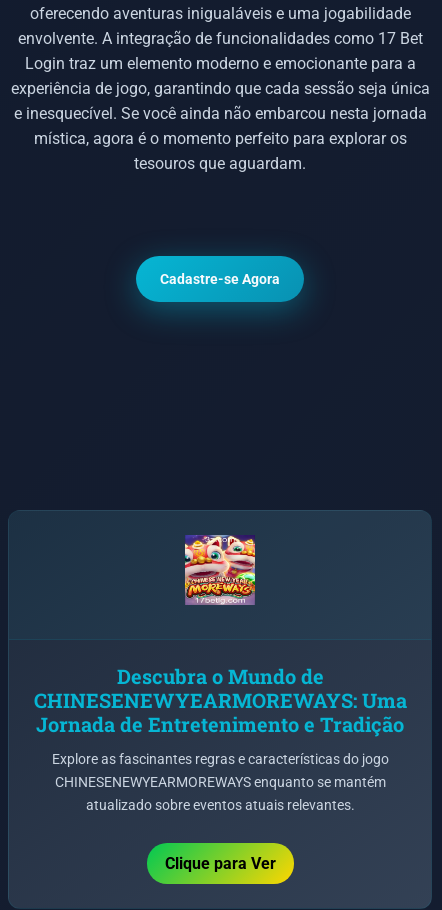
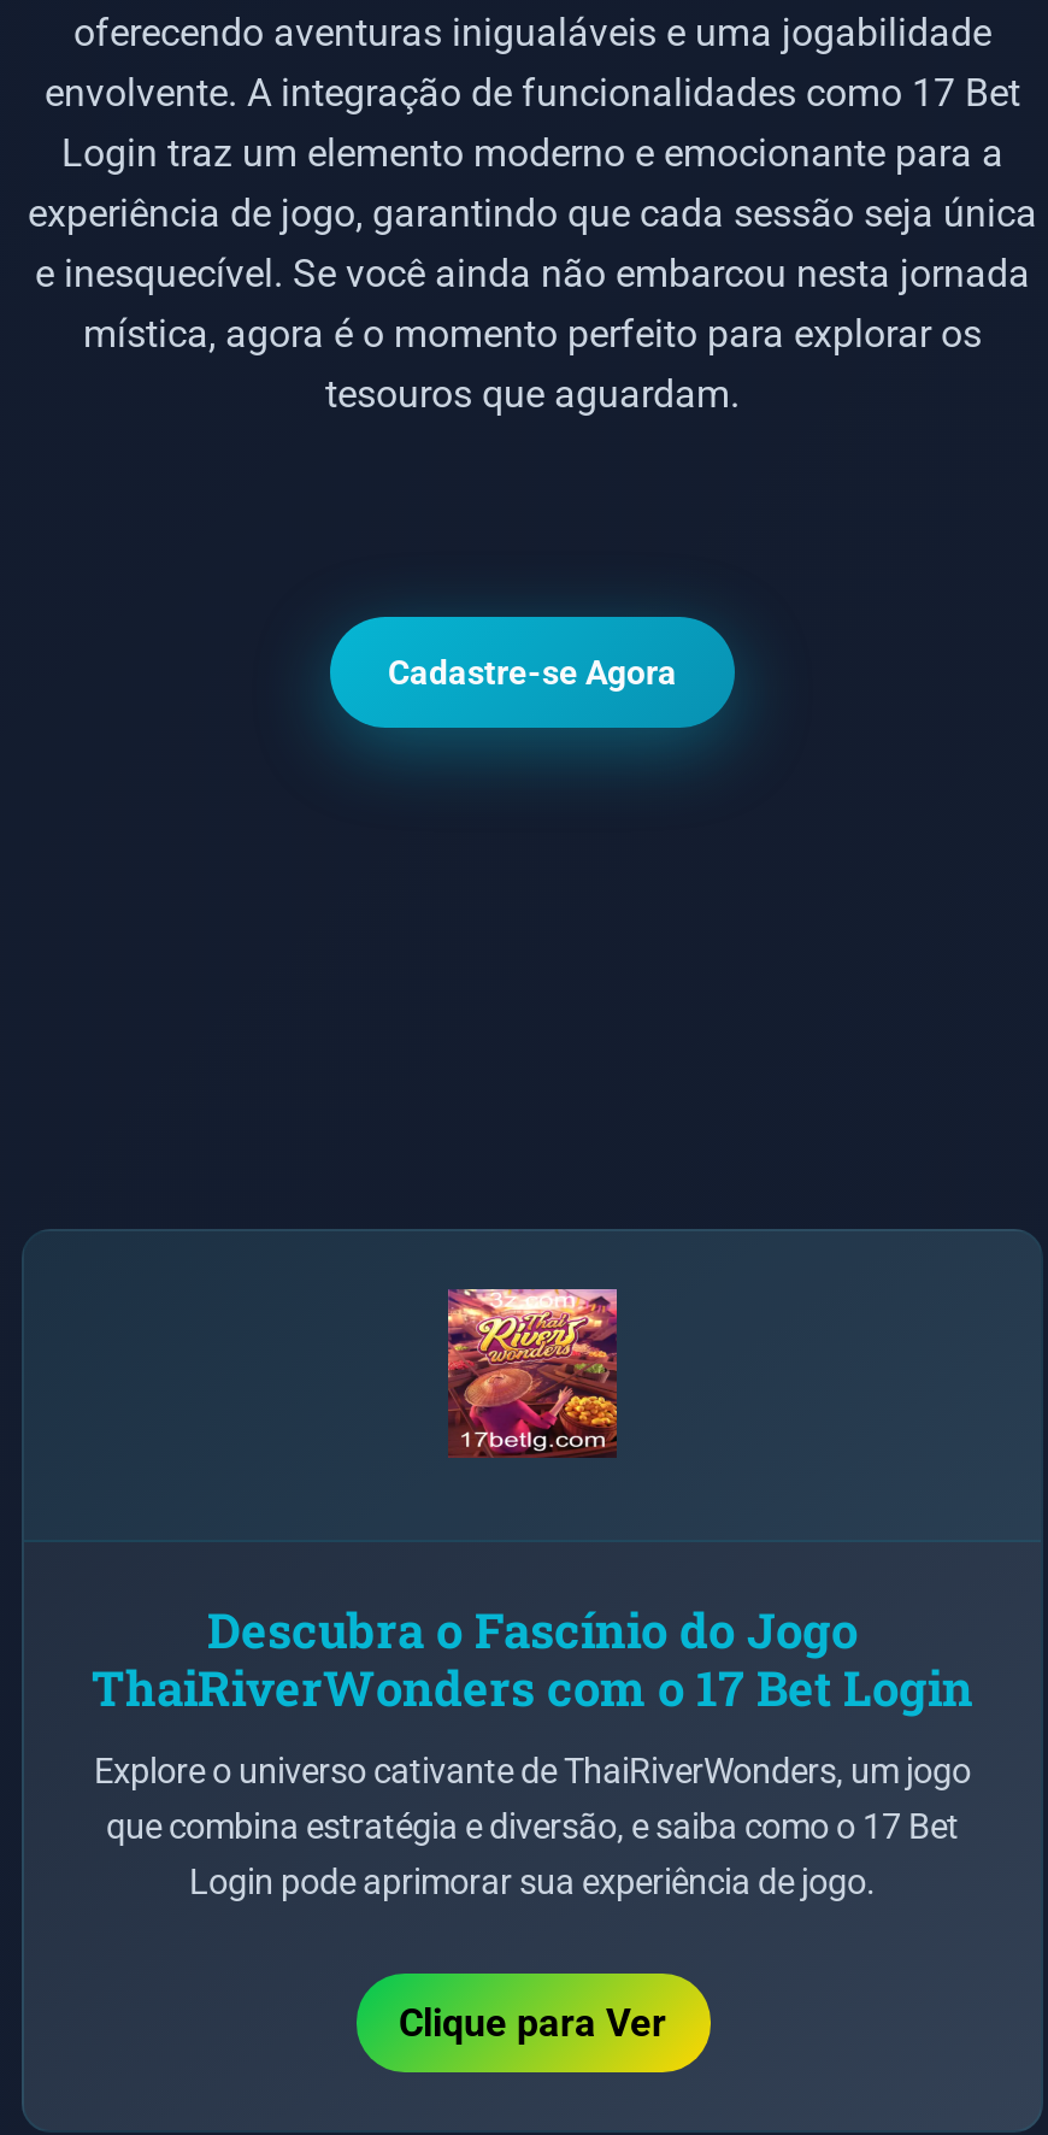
[184,534,256,606] [image] -> [446,1287,619,1458] [image]
[33,663,406,737] Descubra o Mundo de | CHINESENEWYEARMOREWAYS: Uma | Jornada de Entretenimento e Tradição -> [92,1598,973,1718] Descubra o Fascínio do Jogo | ThaiRiverWonders com o 17 Bet Login
[51,751,388,814] Explore as fascinantes regras e características do jogo | CHINESENEWYEARMOREWAYS enquanto se mantém | atualizado sobre eventos atuais relevantes. -> [94,1752,971,1904] Explore o universo cativante de ThaiRiverWonders, um jogo | que combina estratégia e diversão, e saiba como o 17 Bet | Login pode aprimorar sua experiência de jogo.

